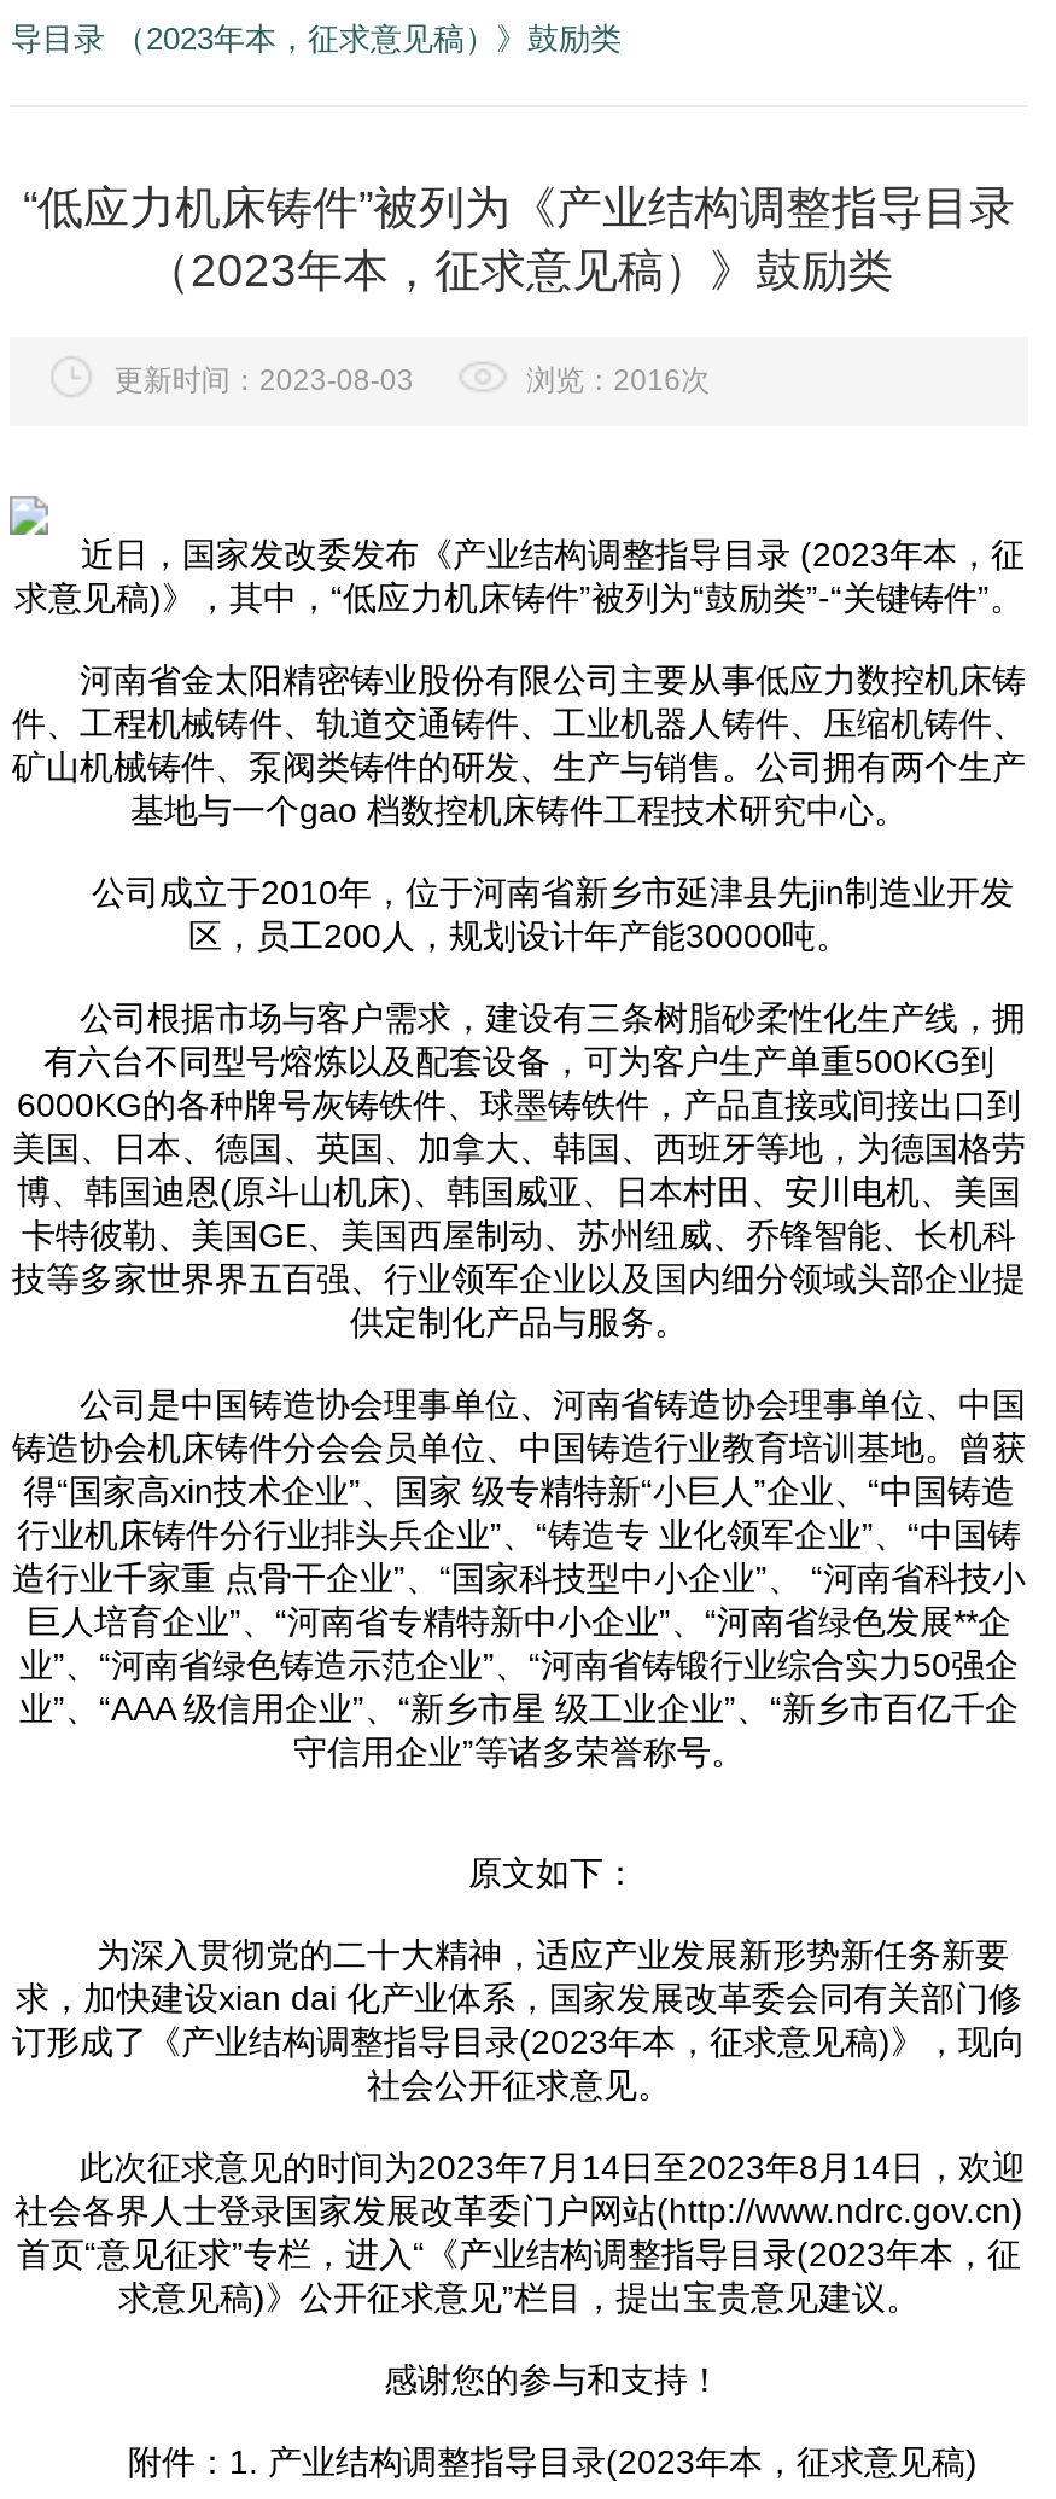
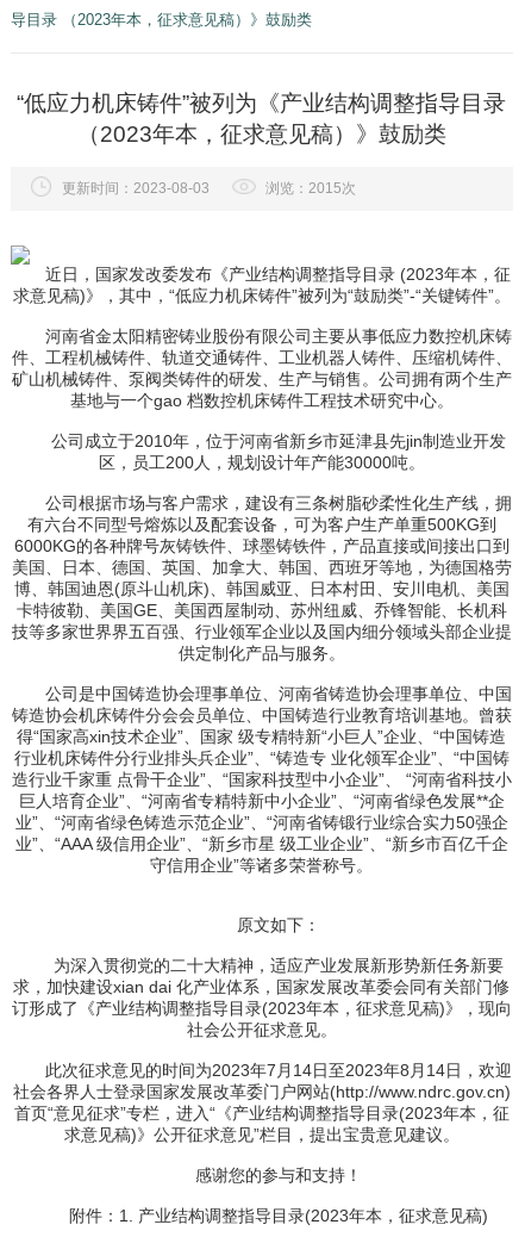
[526,364,710,398] 浏览：2016次 -> [266,180,356,197] 浏览：2015次

